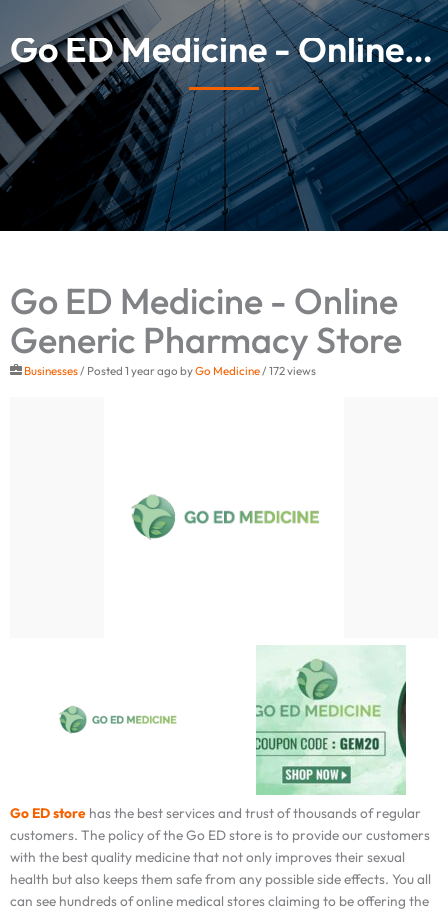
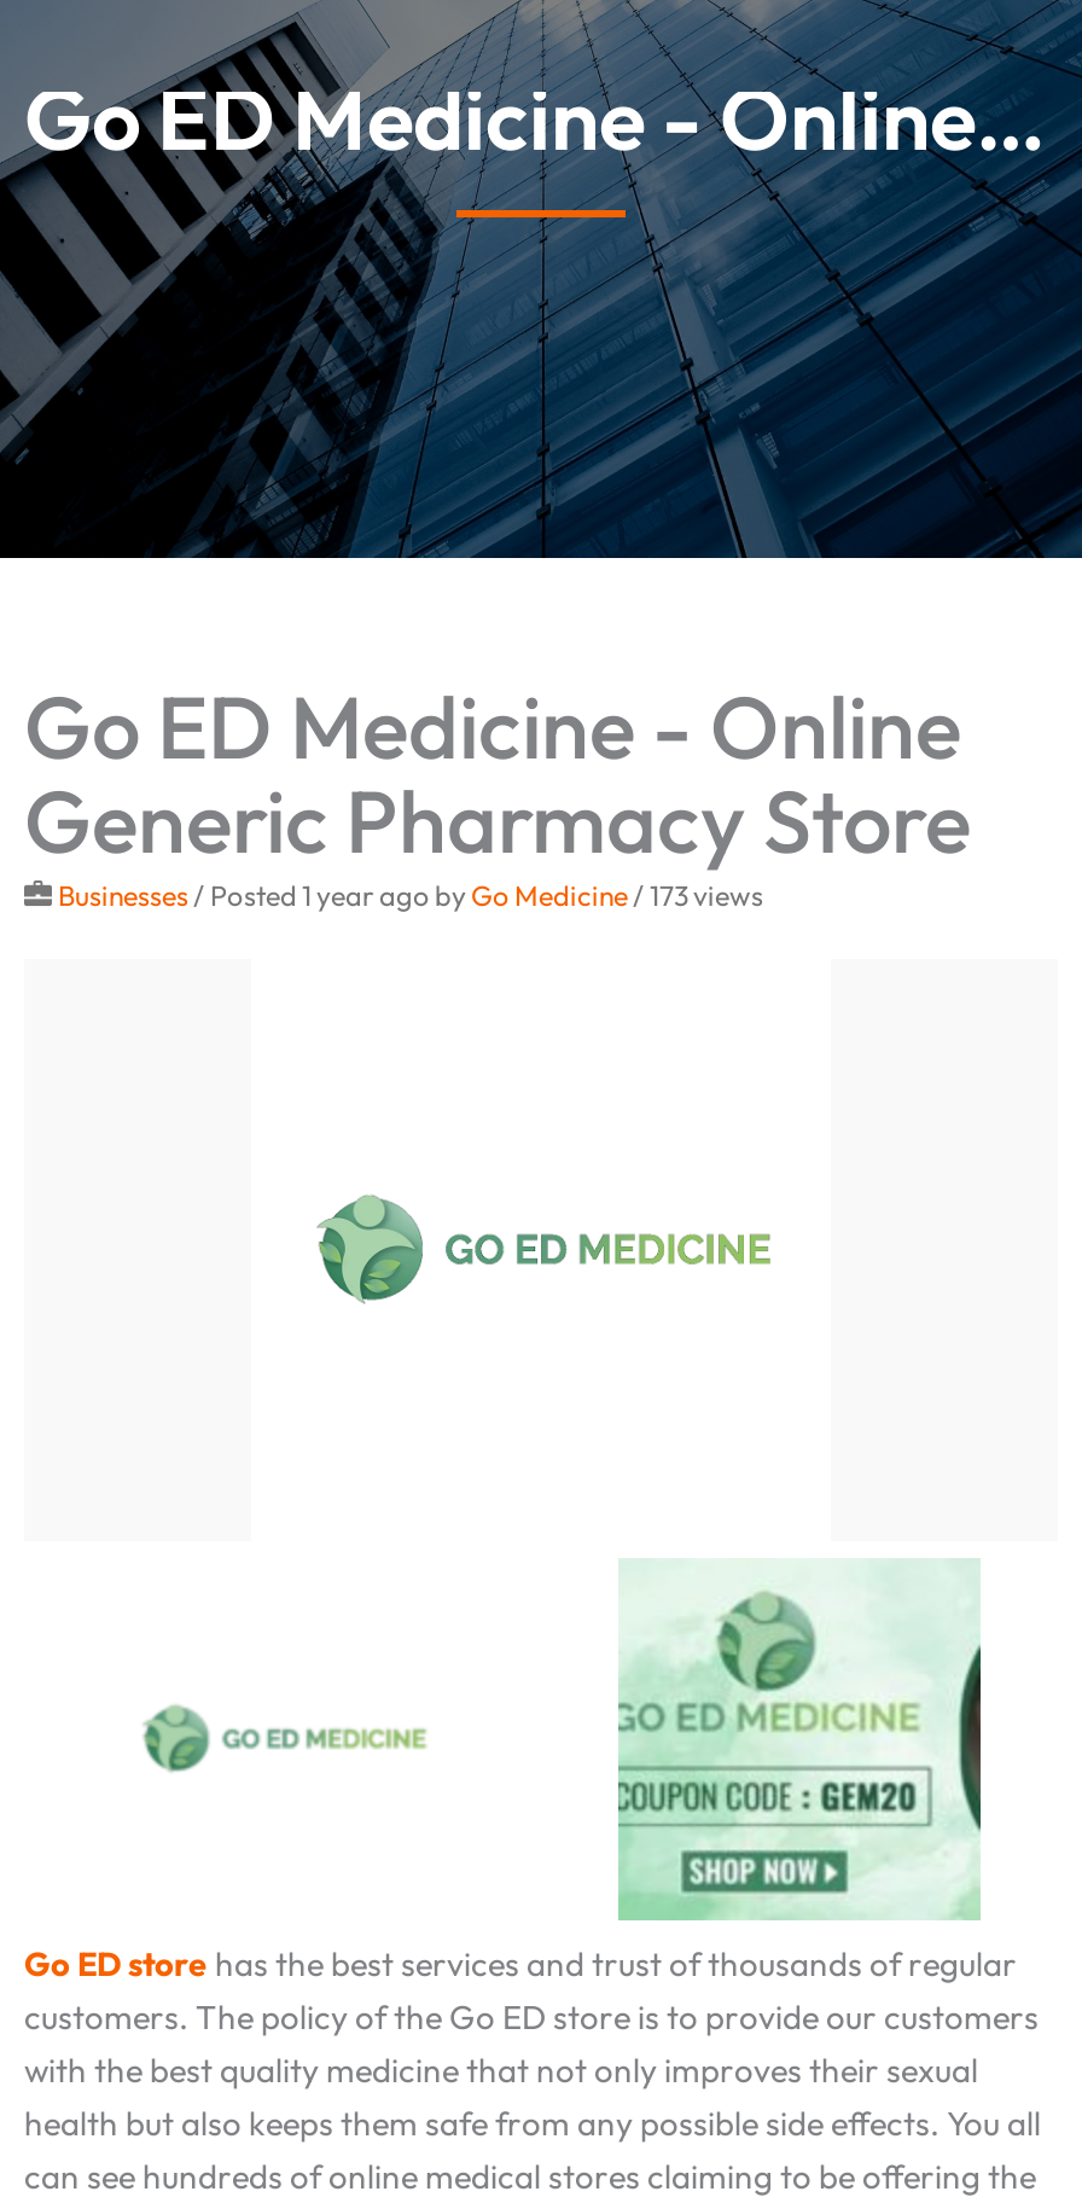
[24,363,316,378] Businesses / Posted 1 year ago by Go Medicine/ 172 views -> [58,878,763,914] Businesses / Posted 1 year ago by Go Medicine/ 173 views

